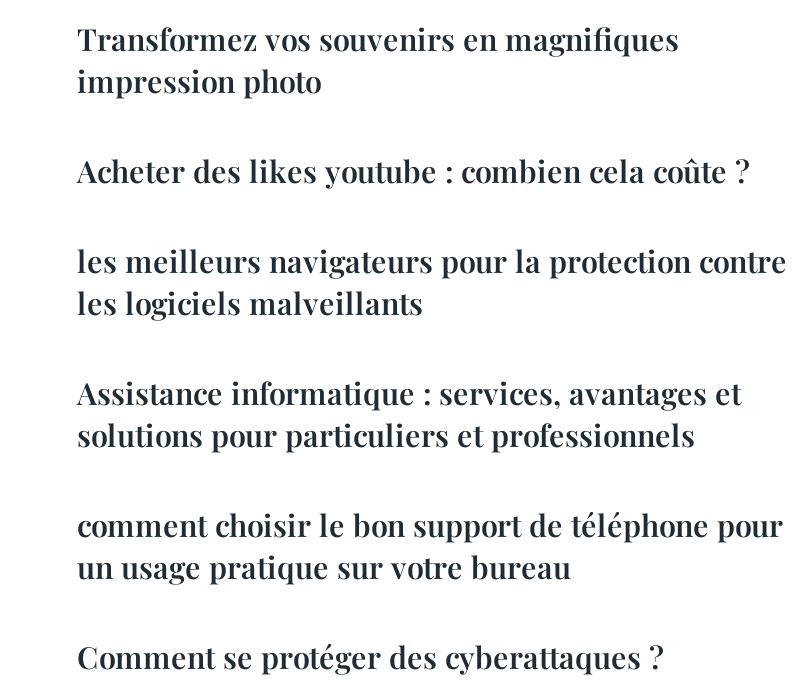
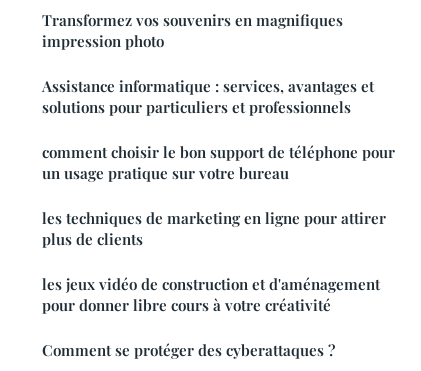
[77,151,787,323] Acheter des likes youtube : combien cela coûte ? | les meilleurs navigateurs pour la protection contre | les logiciels malveillants -> none
moved [77,373,783,587] -> [42,76,395,183]: Assistance informatique : services, avantages et | solutions pour particuliers et professionnels | comment choisir le bon support de téléphone pour | un usage pratique sur votre bureau
none -> [42,208,386,315] les techniques de marketing en ligne pour attirer | plus de clients | les jeux vidéo de construction et d'aménagement | pour donner libre cours à votre créativité

